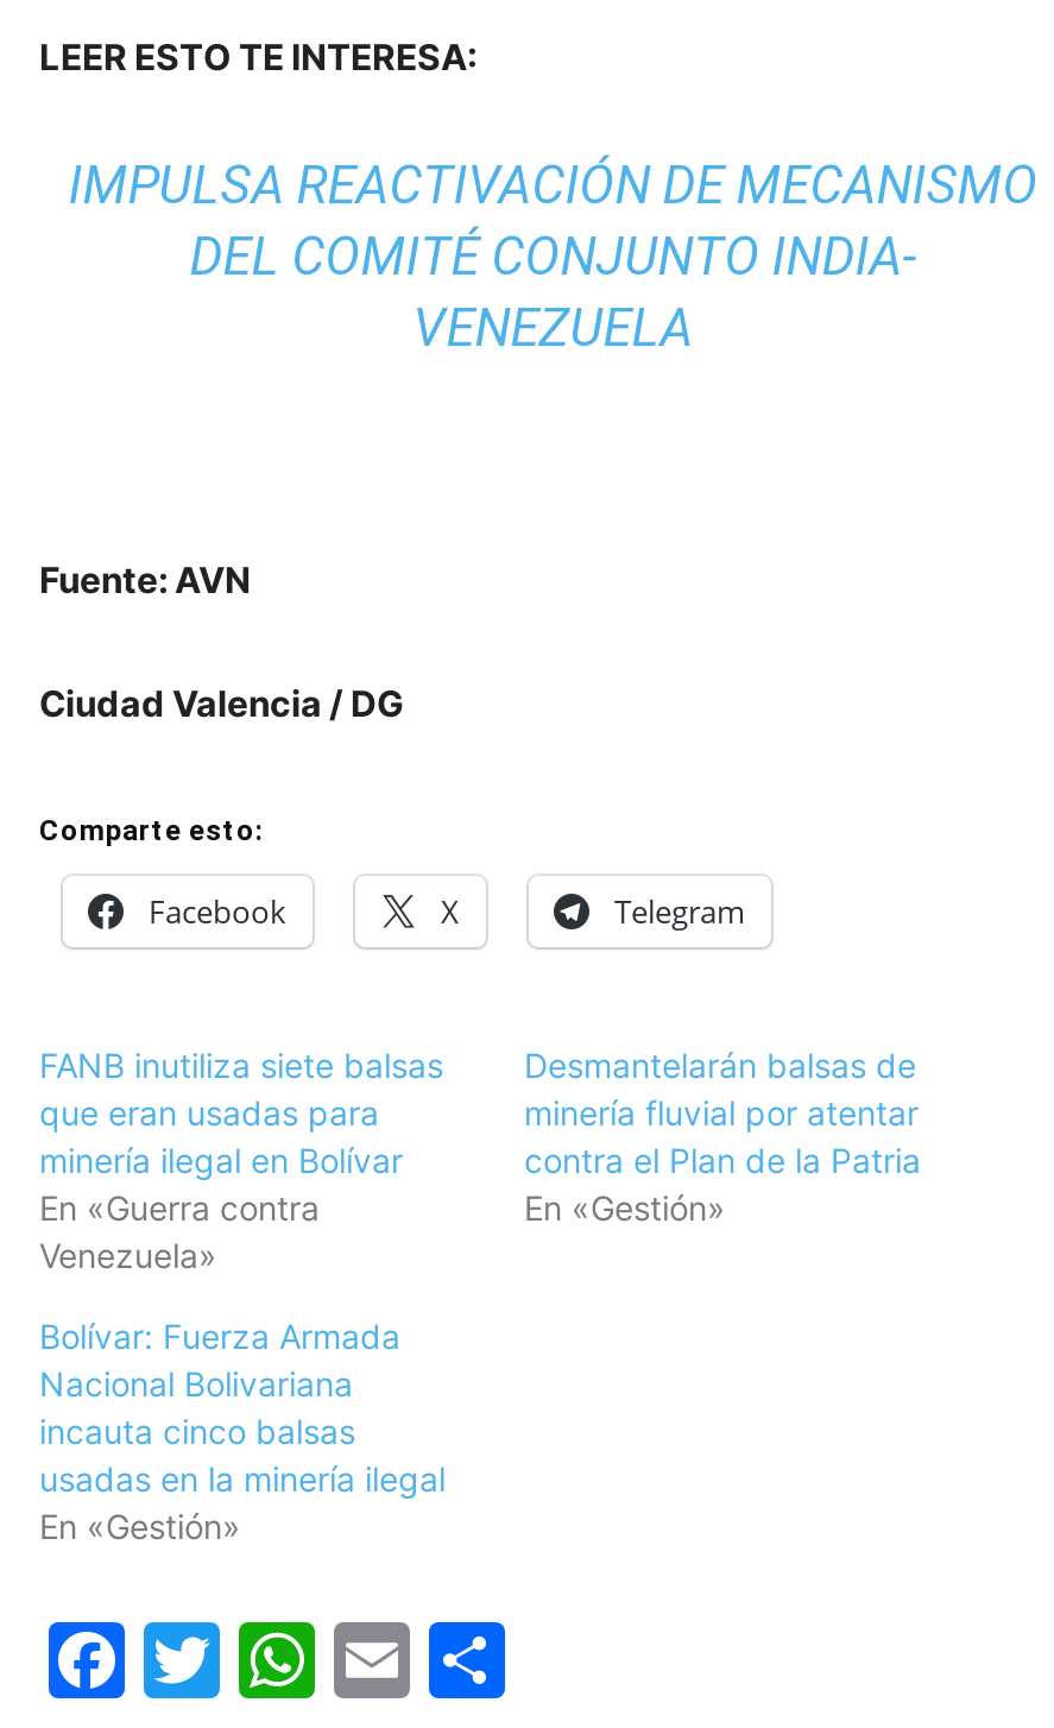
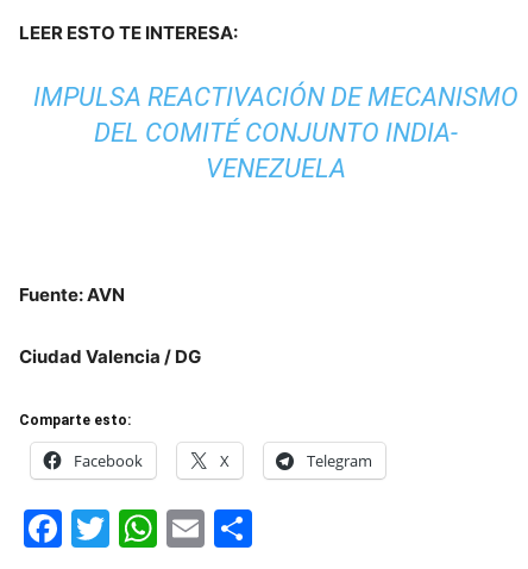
[39,1045,443,1275] FANB inutiliza siete balsas | que eran usadas para | minería ilegal en Bolívar | En «Guerra contra | Venezuela» -> none
[39,1045,921,1546] Desmantelarán balsas de | minería fluvial por atentar | contra el Plan de la Patria | En «Gestión» | Bolívar: Fuerza Armada | Nacional Bolivariana | incauta cinco balsas | usadas en la minería ilegal | En «Gestión» -> none

